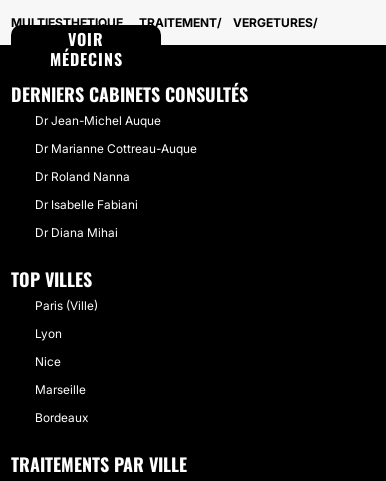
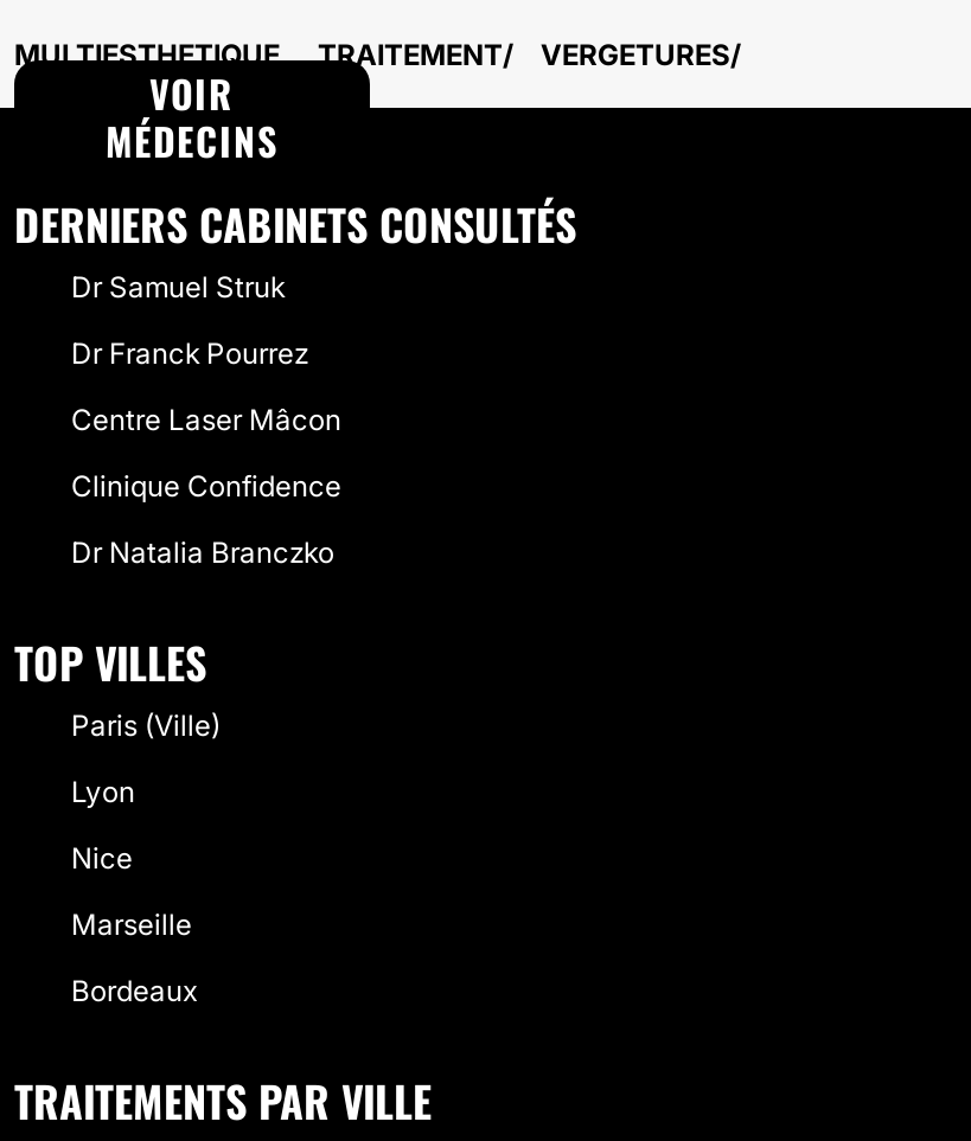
[35,113,161,128] Dr Jean-Michel Auque -> [71,269,285,305] Dr Samuel Struk
[35,141,197,156] Dr Marianne Cottreau-Auque -> [71,336,308,371] Dr Franck Pourrez
[35,169,130,184] Dr Roland Nanna -> [71,402,341,438] Centre Laser Mâcon
[35,197,138,212] Dr Isabelle Fabiani -> [71,468,341,504] Clinique Confidence
[35,225,118,240] Dr Diana Mihai -> [71,535,334,570] Dr Natalia Branczko

